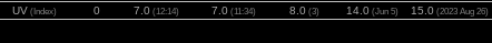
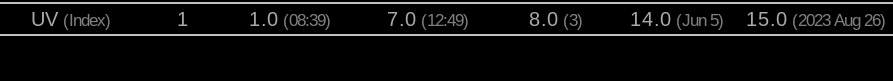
[94,4,100,17] 0 -> [177,8,189,30] 1
[134,4,179,17] 7.0 (12:14) -> [249,8,331,30] 1.0 (08:39)
[211,4,255,17] 7.0 (11:34) -> [387,8,469,30] 7.0 (12:49)

